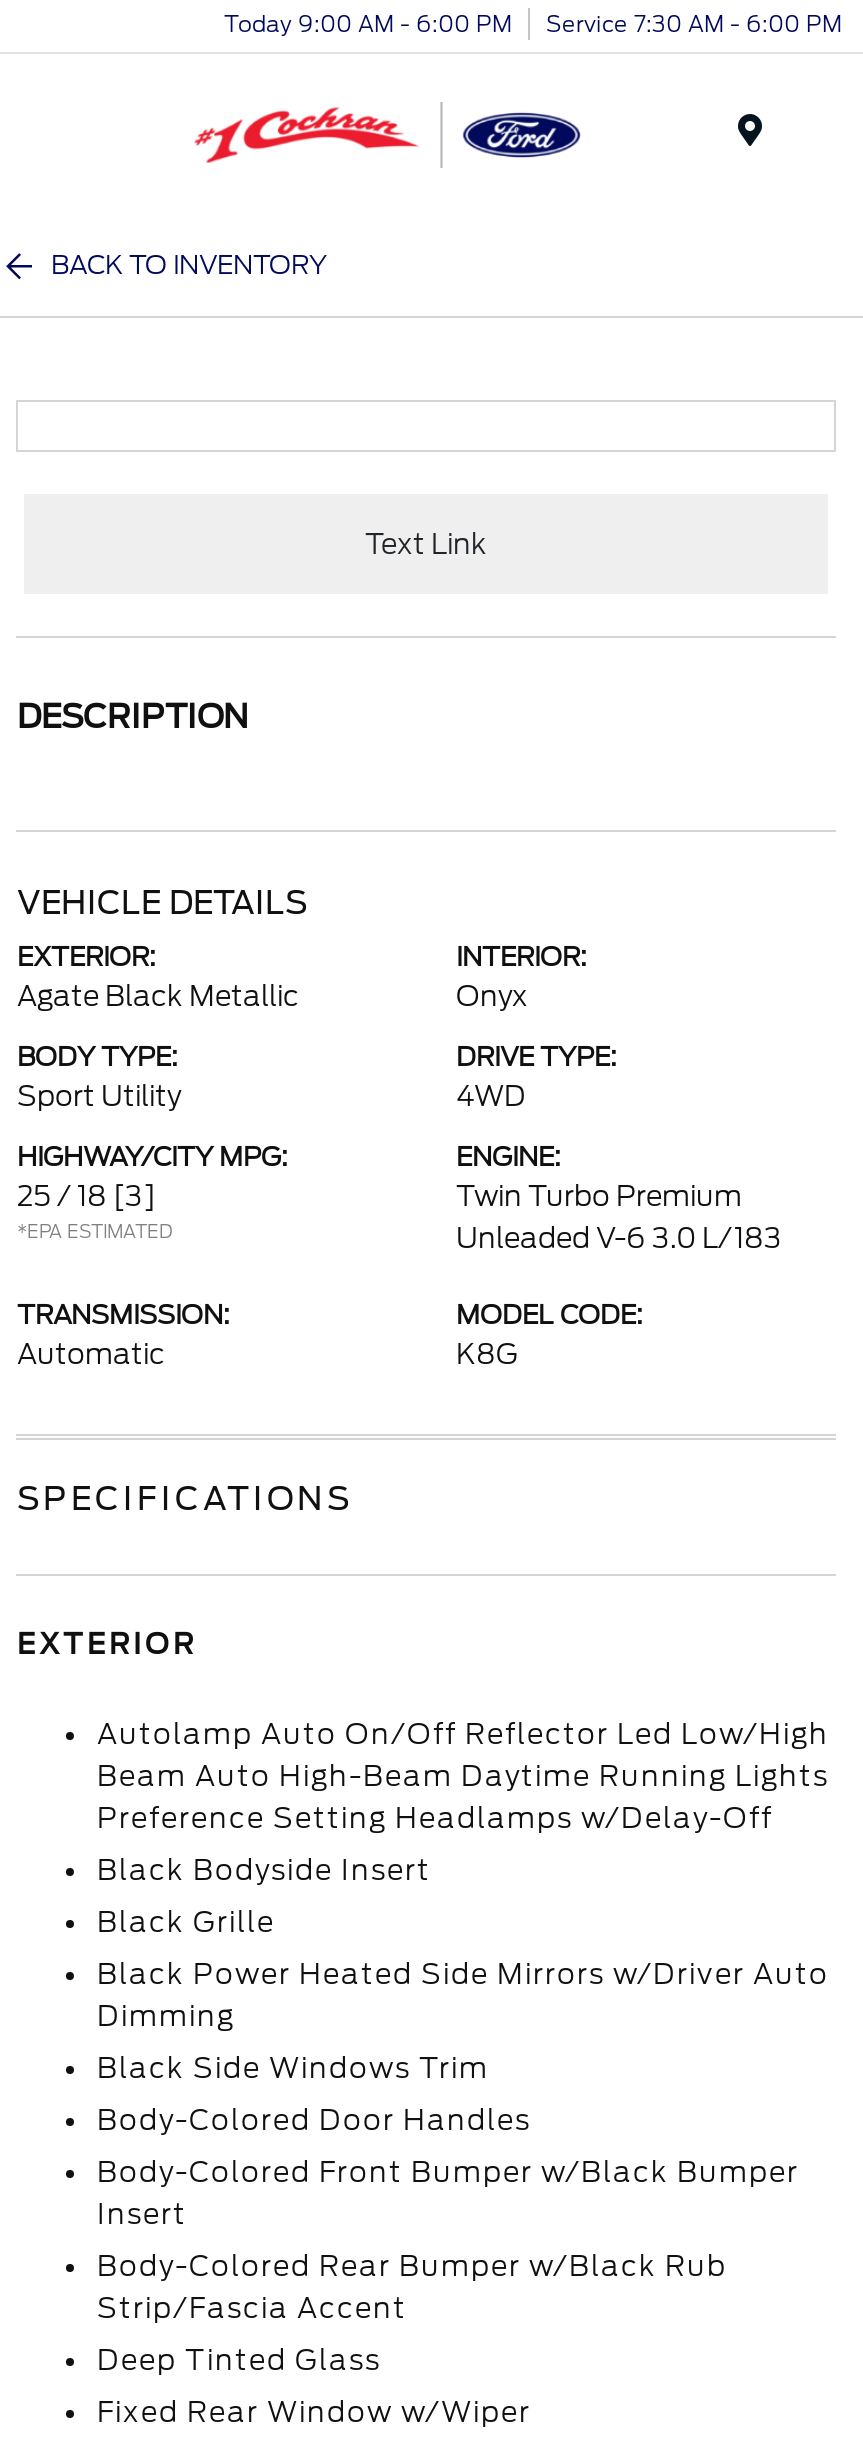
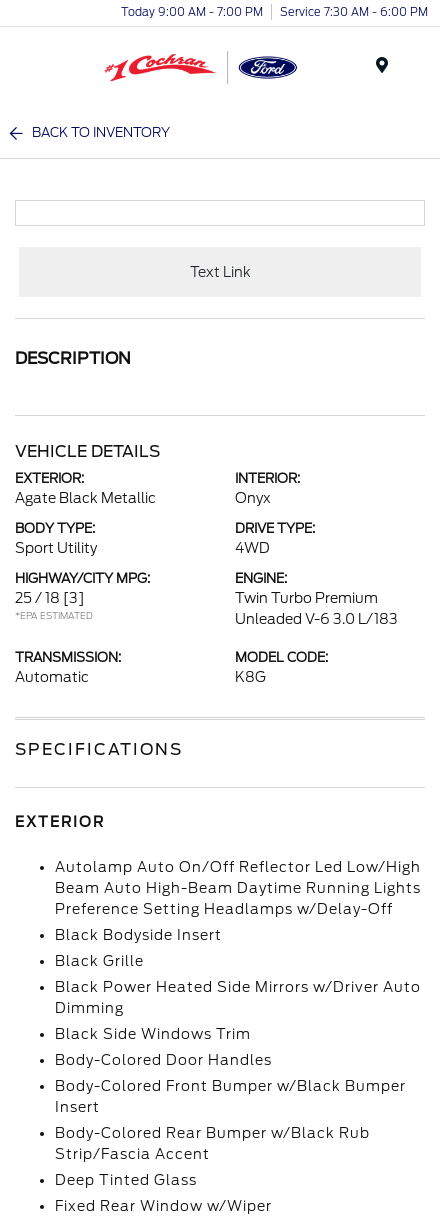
[224,9,842,37] Today 9:00 AM - 6:00 PM Service 7:30 AM - 6:00 PM -> [121,4,428,18] Today 9:00 AM - 7:00 PM Service 7:30 AM - 6:00 PM

